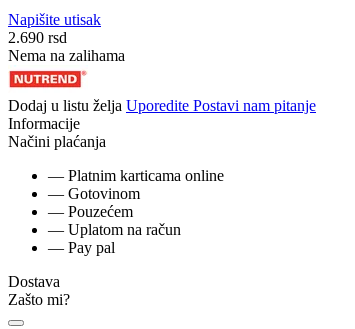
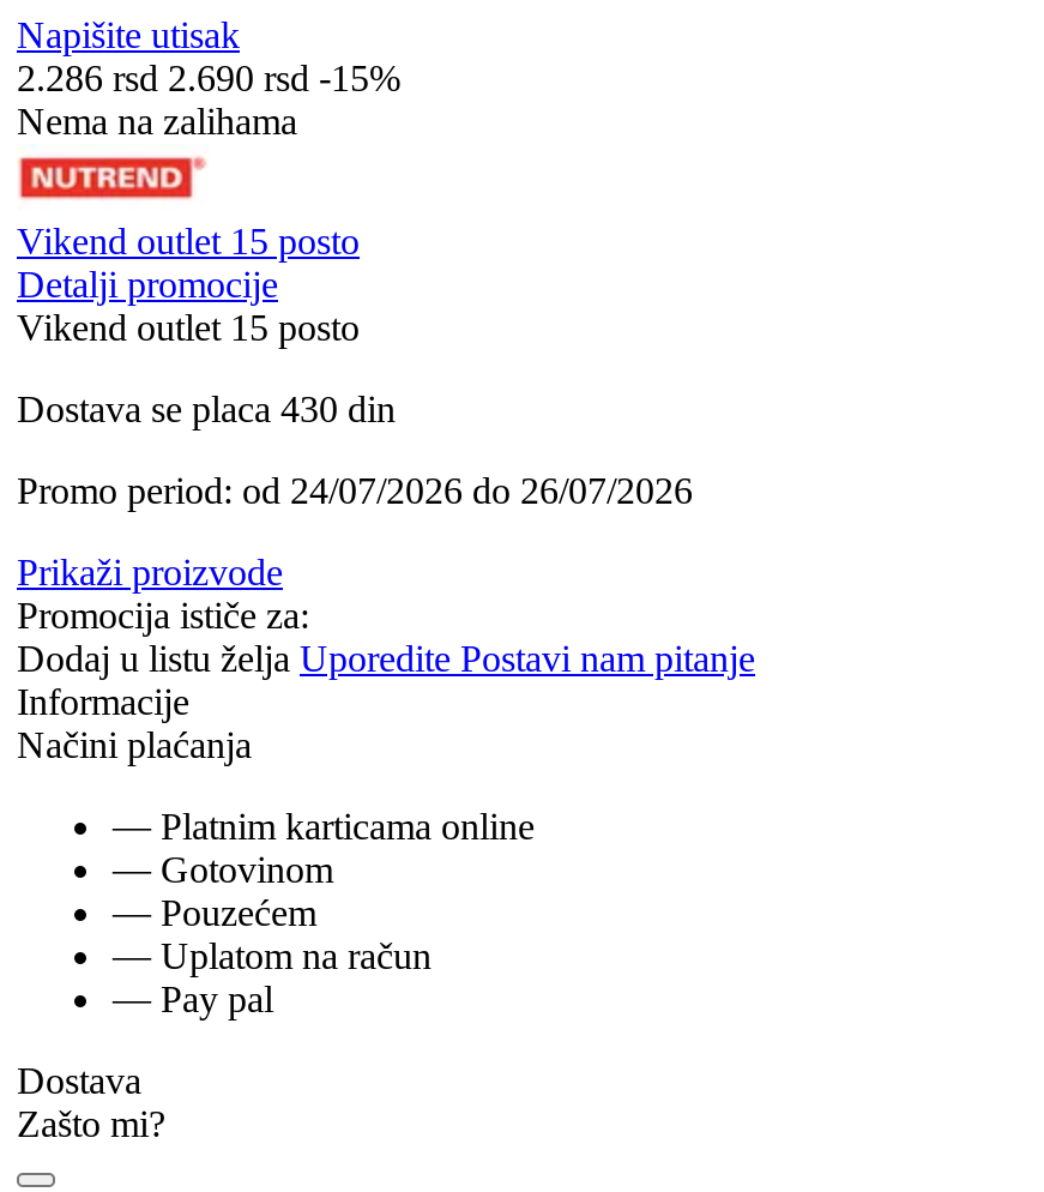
[8,29,67,46] 2.690 rsd -> [17,57,400,98] 2.286 rsd 2.690 rsd -15%
none -> [17,220,693,635] Vikend outlet 15 posto | Detalji promocije | Vikend outlet 15 posto | Dostava se placa 430 din | Promo period: od 24/07/2026 do 26/07/2026 | Prikaži proizvode | Promocija ističe za:

